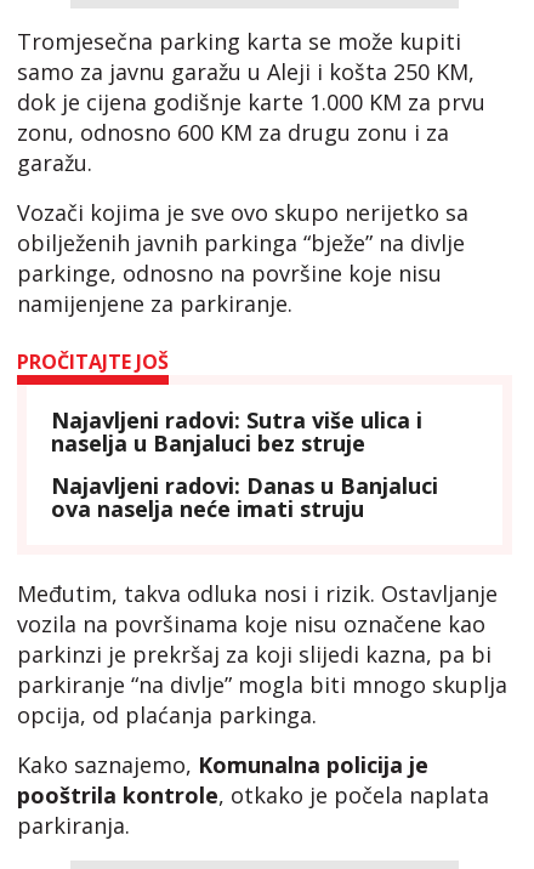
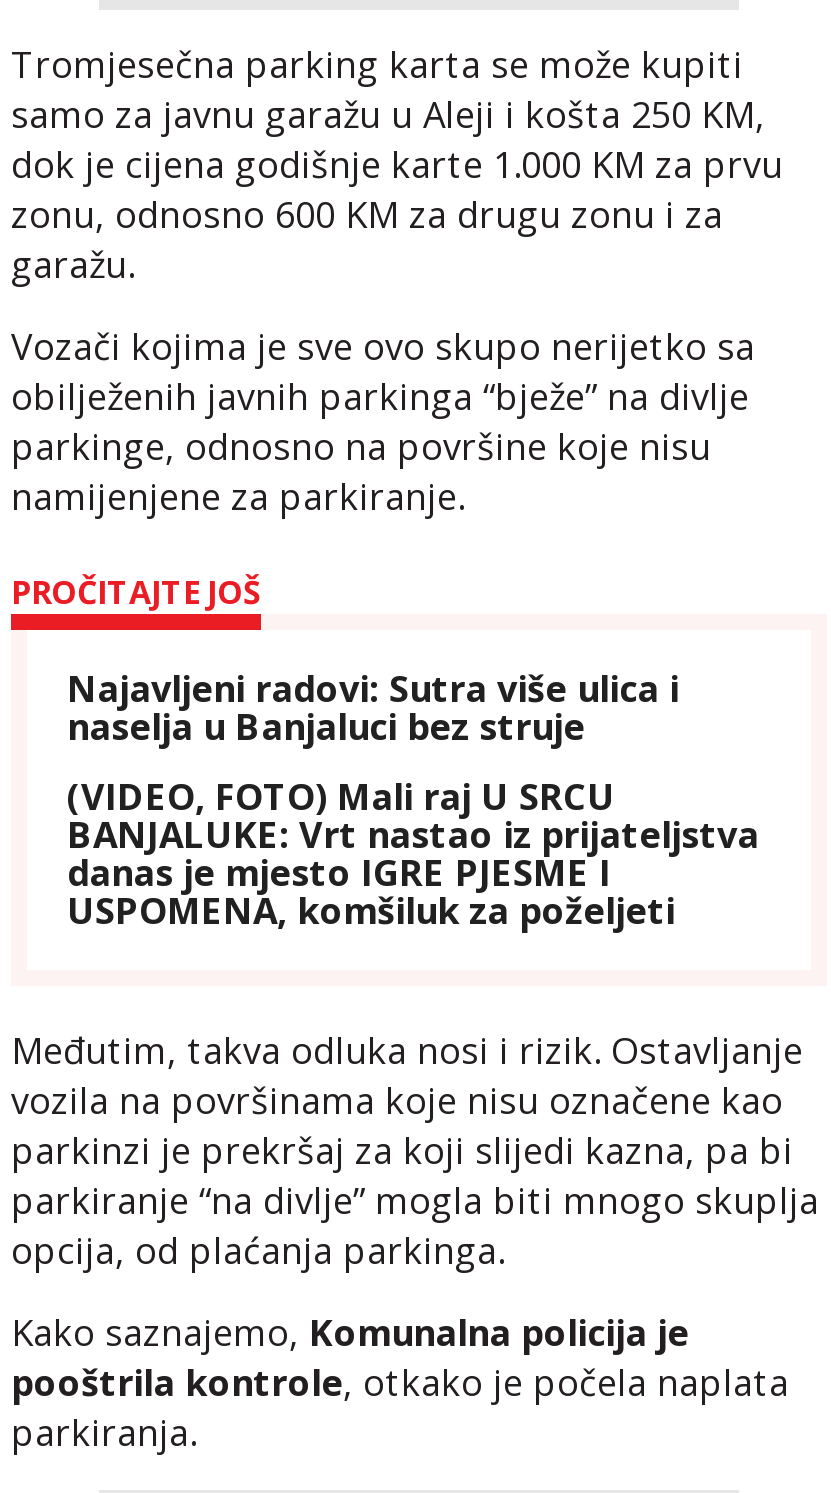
[51,471,438,524] Najavljeni radovi: Danas u Banjaluci | ova naselja neće imati struju -> [67,773,759,935] (VIDEO, FOTO) Mali raj U SRCU | BANJALUKE: Vrt nastao iz prijateljstva | danas je mjesto IGRE PJESME I | USPOMENA, komšiluk za poželjeti

